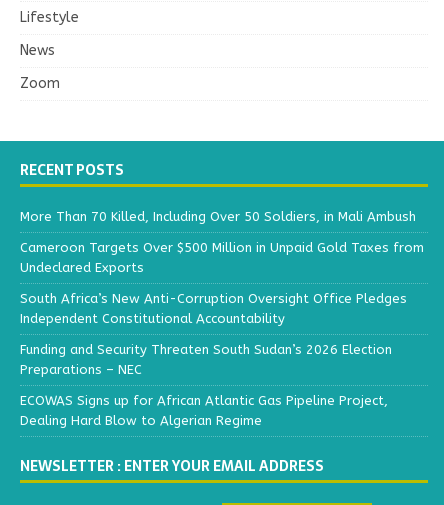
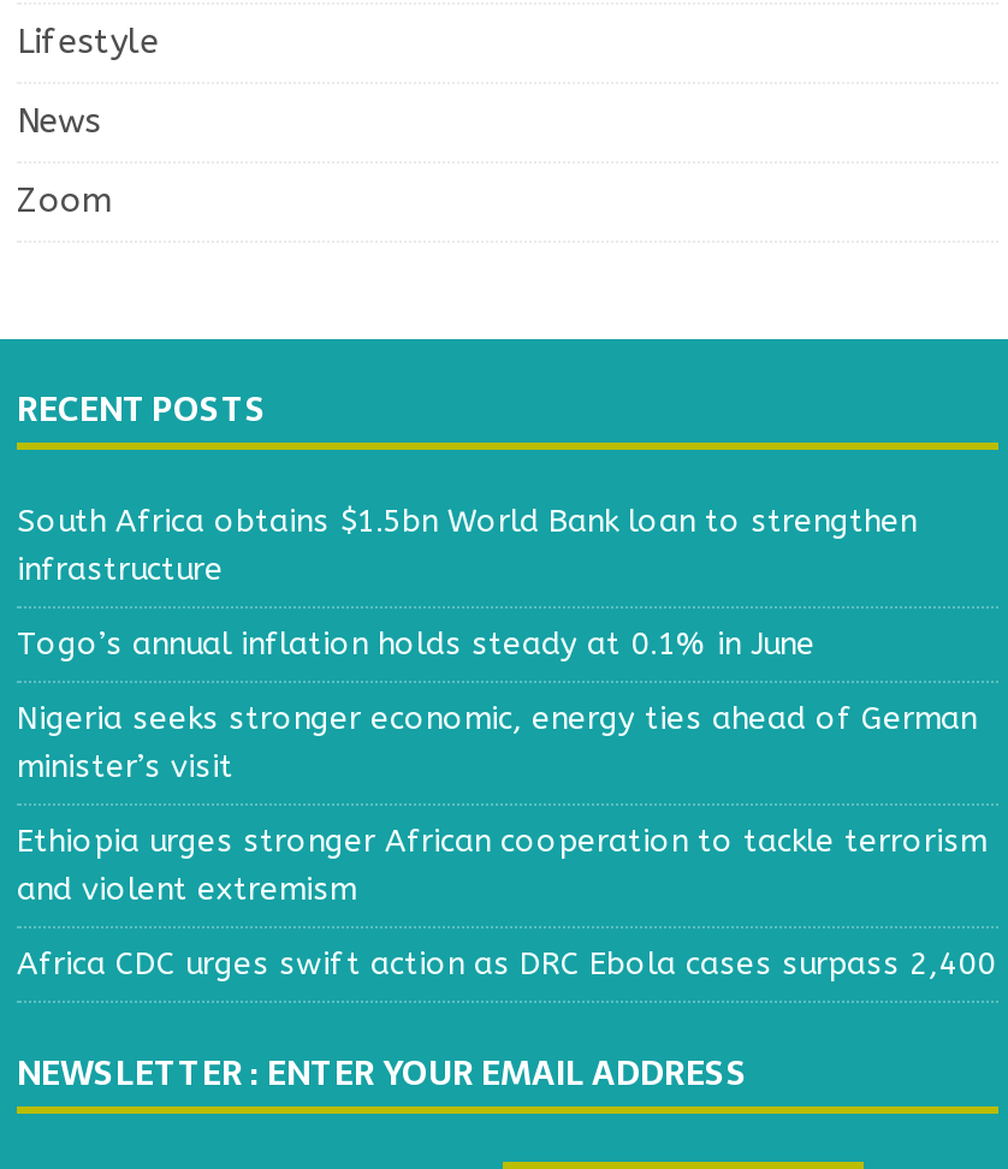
[20,209,416,224] More Than 70 Killed, Including Over 50 Soldiers, in Mali Ambush -> [17,504,917,588] South Africa obtains $1.5bn World Bank loan to strengthen | infrastructure
[20,240,424,275] Cameroon Targets Over $500 Million in Unpaid Gold Taxes from | Undeclared Exports -> [17,627,816,663] Togo’s annual inflation holds steady at 0.1% in June
[20,291,407,326] South Africa’s New Anti-Corruption Oversight Office Pledges | Independent Constitutional Accountability -> [17,701,977,785] Nigeria seeks stronger economic, energy ties ahead of German | minister’s visit
[20,342,392,377] Funding and Security Threaten South Sudan’s 2026 Election | Preparations – NEC -> [17,824,986,908] Ethiopia urges stronger African cooperation to tackle terrorism | and violent extremism
[20,393,388,428] ECOWAS Signs up for African Atlantic Gas Pipeline Project, | Dealing Hard Blow to Algerian Regime -> [17,947,996,983] Africa CDC urges swift action as DRC Ebola cases surpass 2,400

